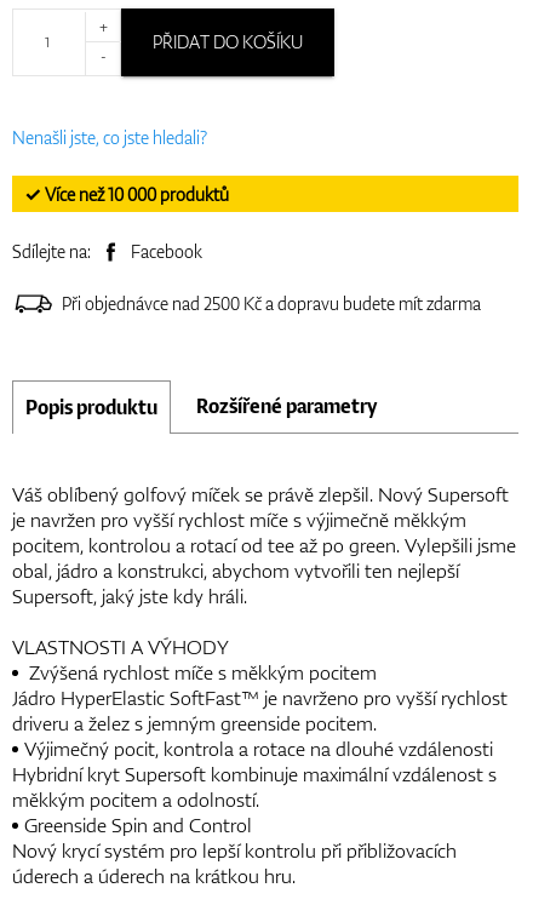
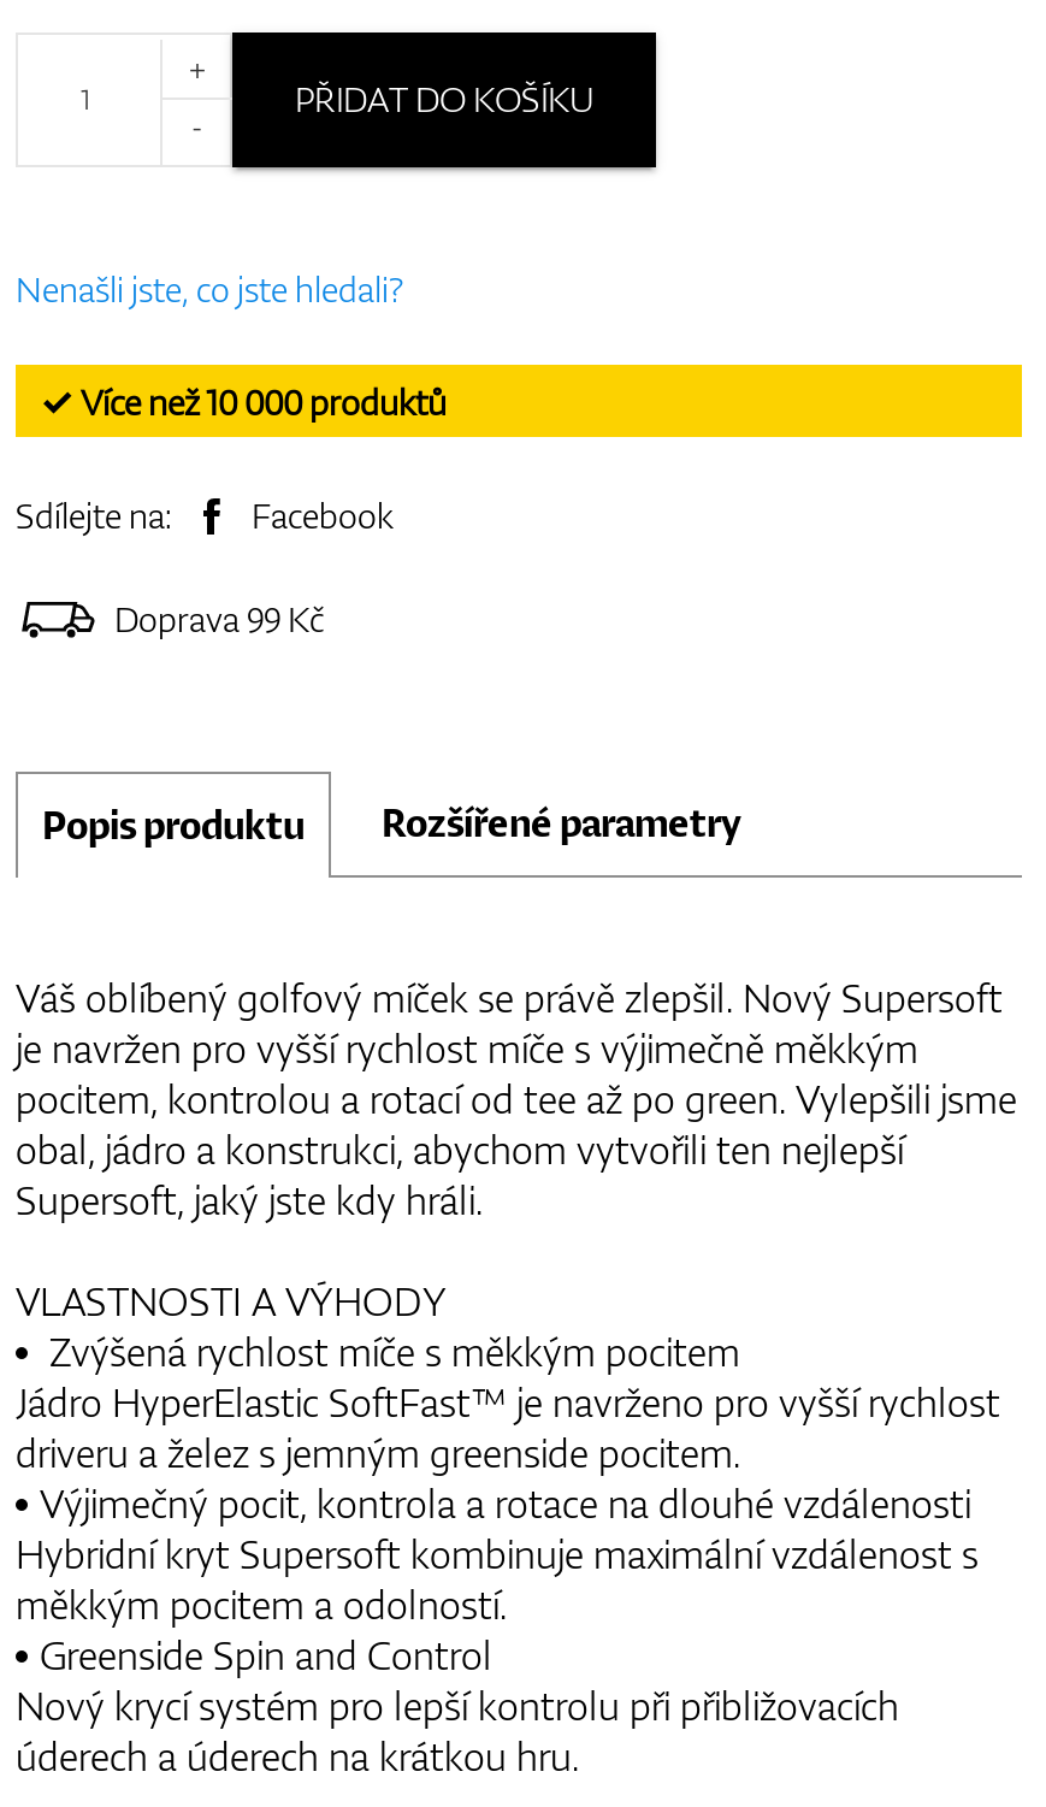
[62,291,481,314] Při objednávce nad 2500 Kč a dopravu budete mít zdarma -> [114,595,324,640] Doprava 99 Kč

